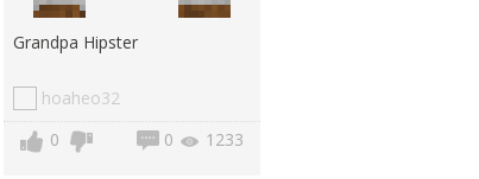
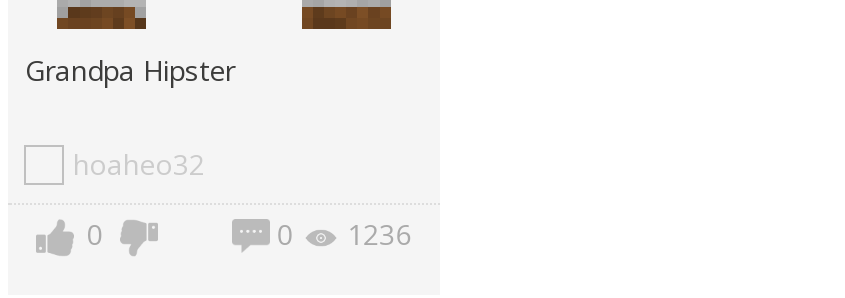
[164,128,243,151] 0 1233 -> [277,215,411,253] 0 1236

